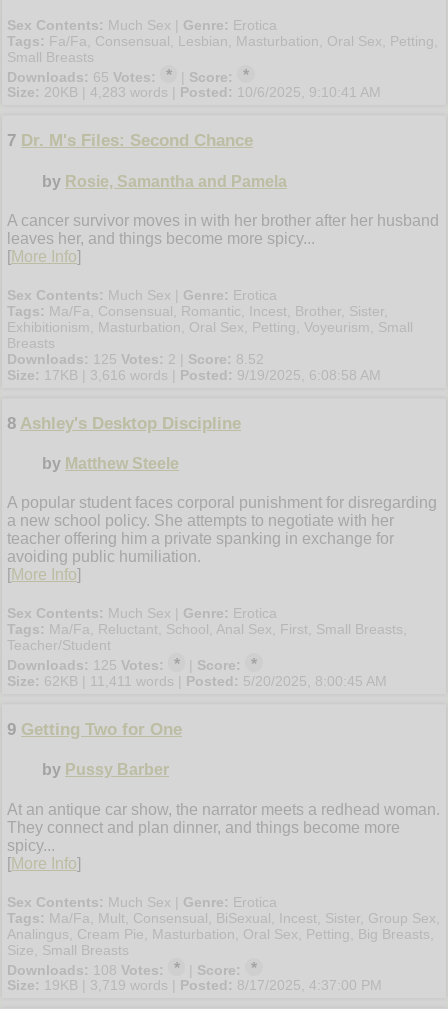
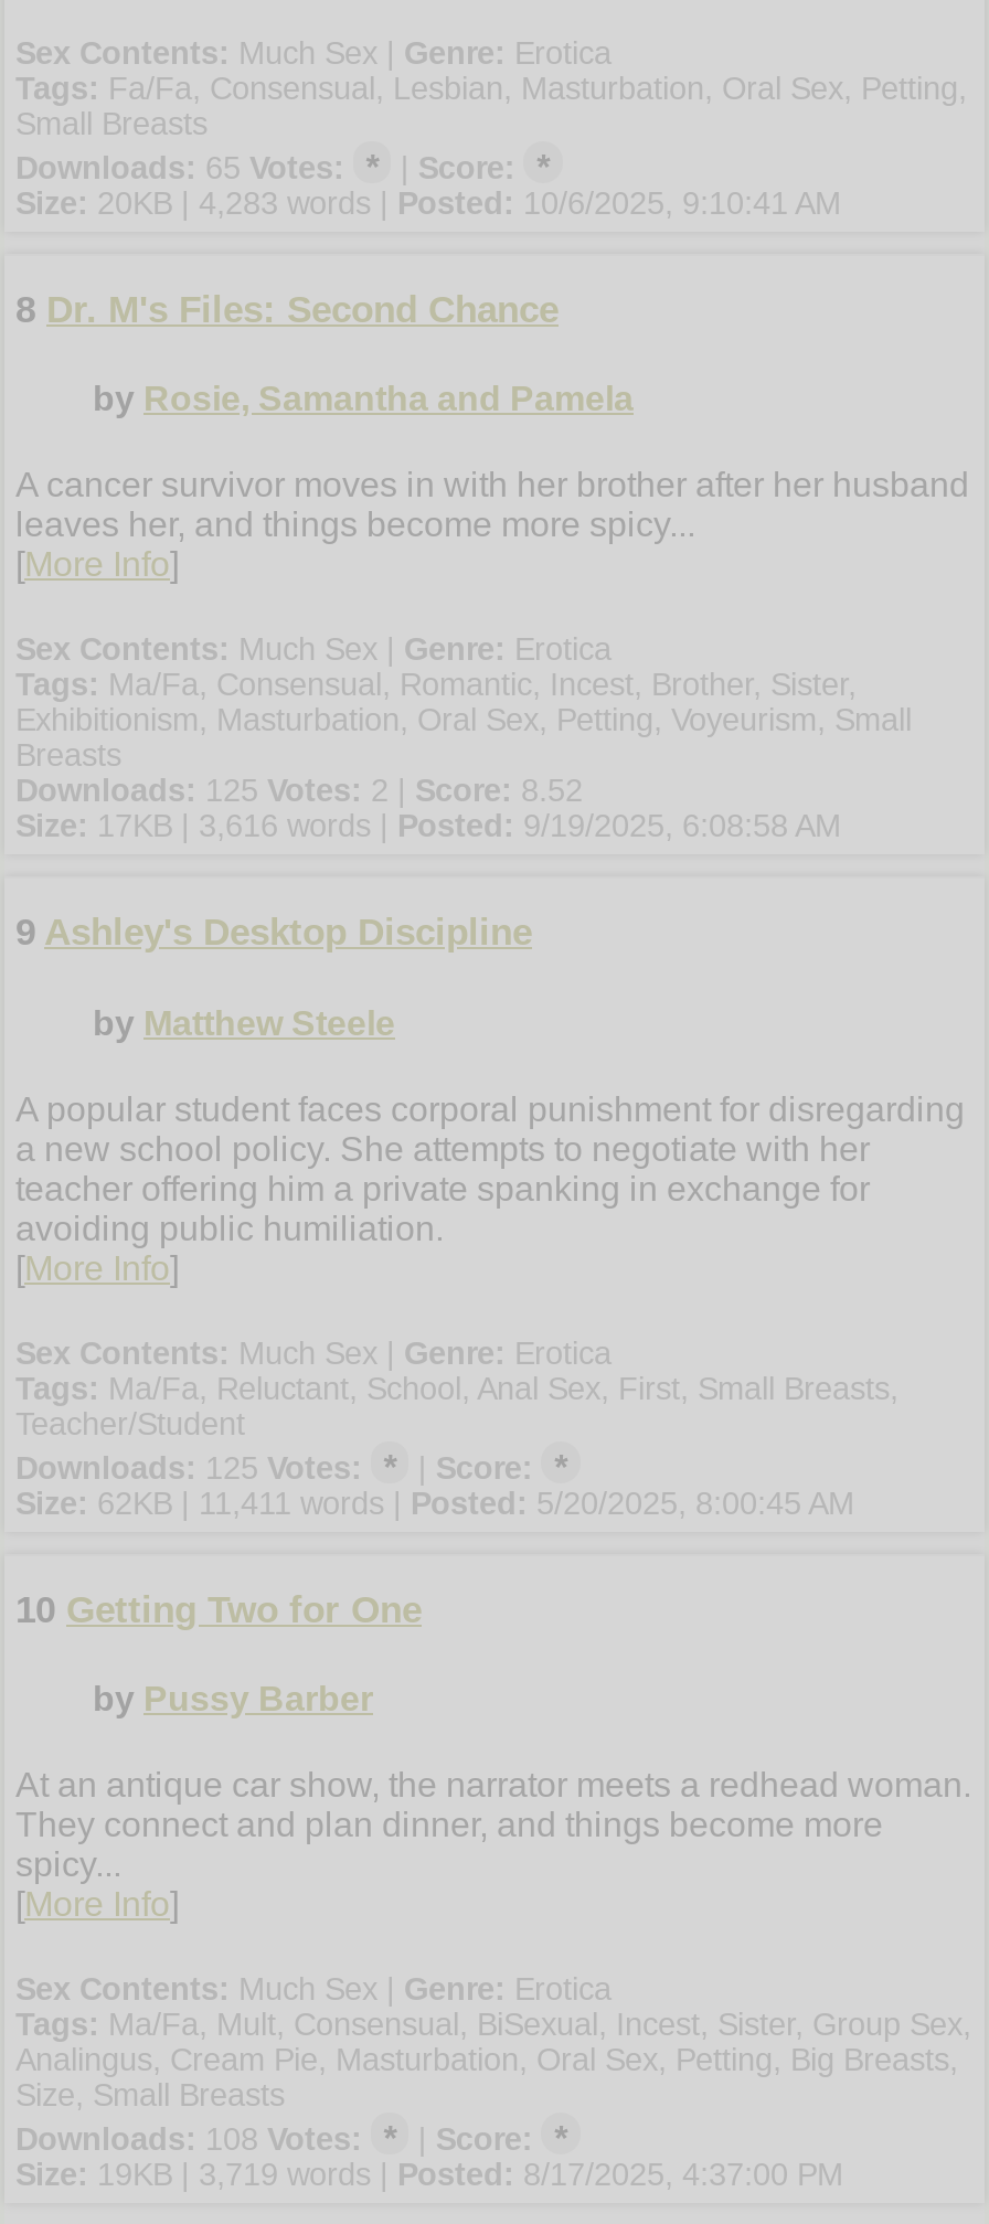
[7,131,253,150] 7 Dr. M's Files: Second Chance -> [15,289,559,331] 8 Dr. M's Files: Second Chance
[7,414,241,433] 8 Ashley's Desktop Discipline -> [15,912,532,954] 9 Ashley's Desktop Discipline
[7,720,182,739] 9 Getting Two for One -> [15,1588,422,1630] 10 Getting Two for One

